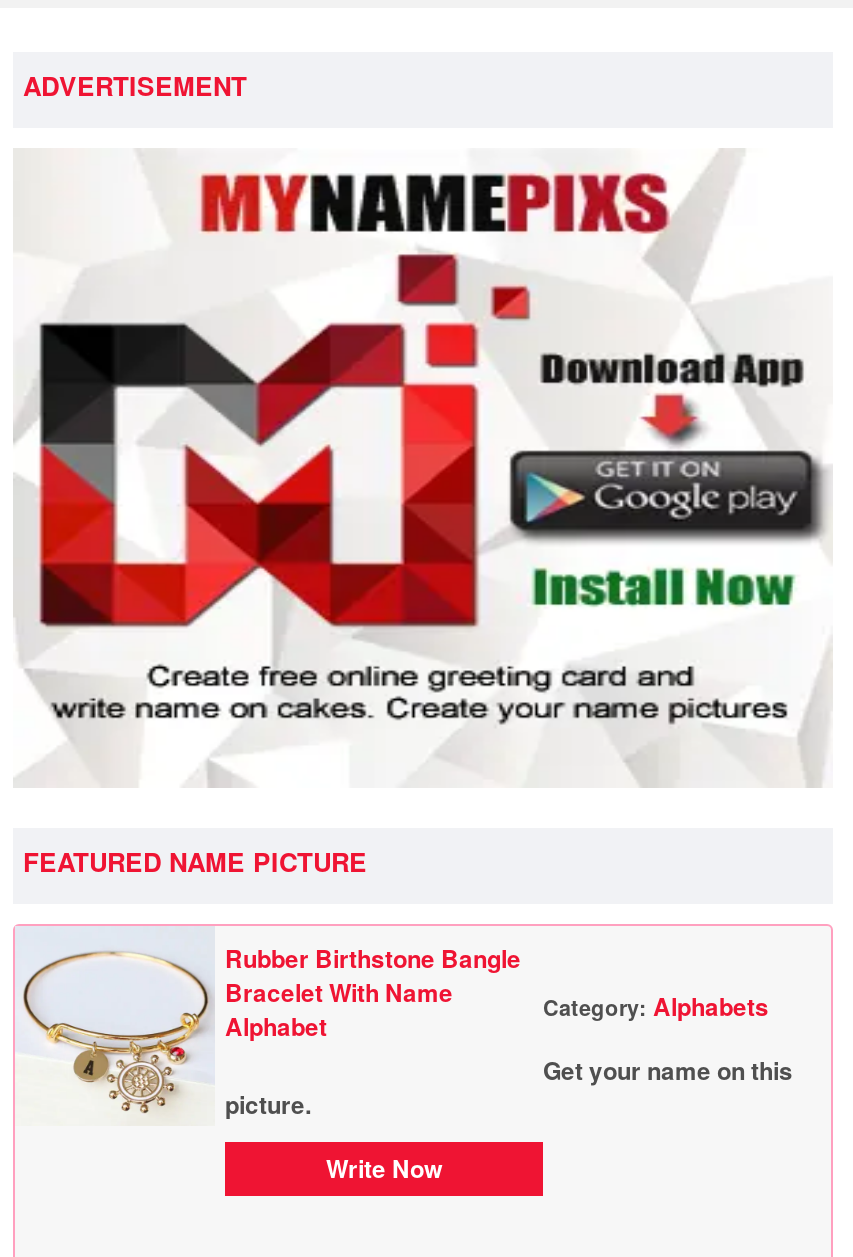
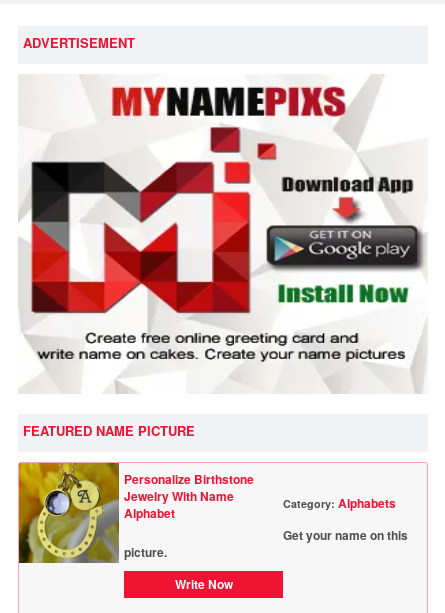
[15,926,521,1126] [image] | Rubber Birthstone Bangle | Bracelet With Name -> [18,462,254,564] [image] | Personalize Birthstone | Jewelry With Name

